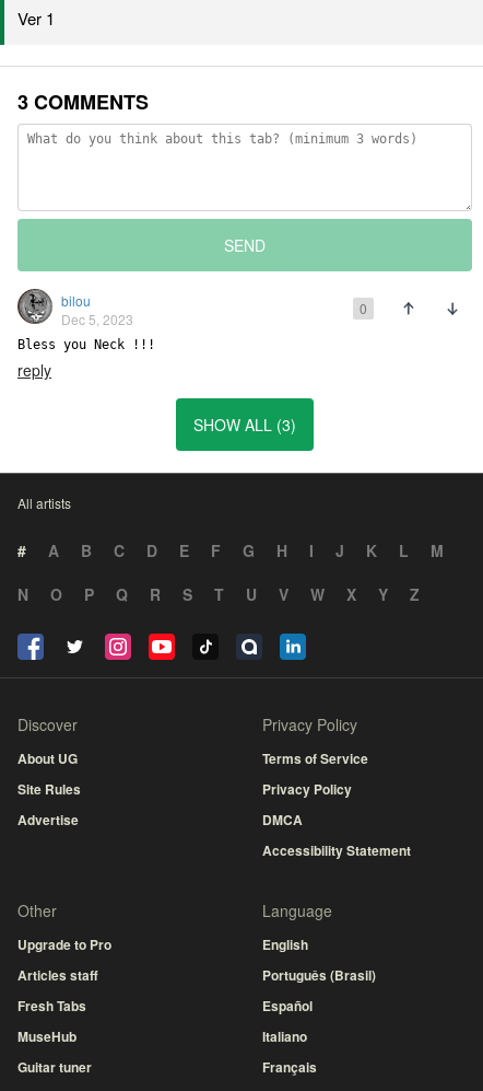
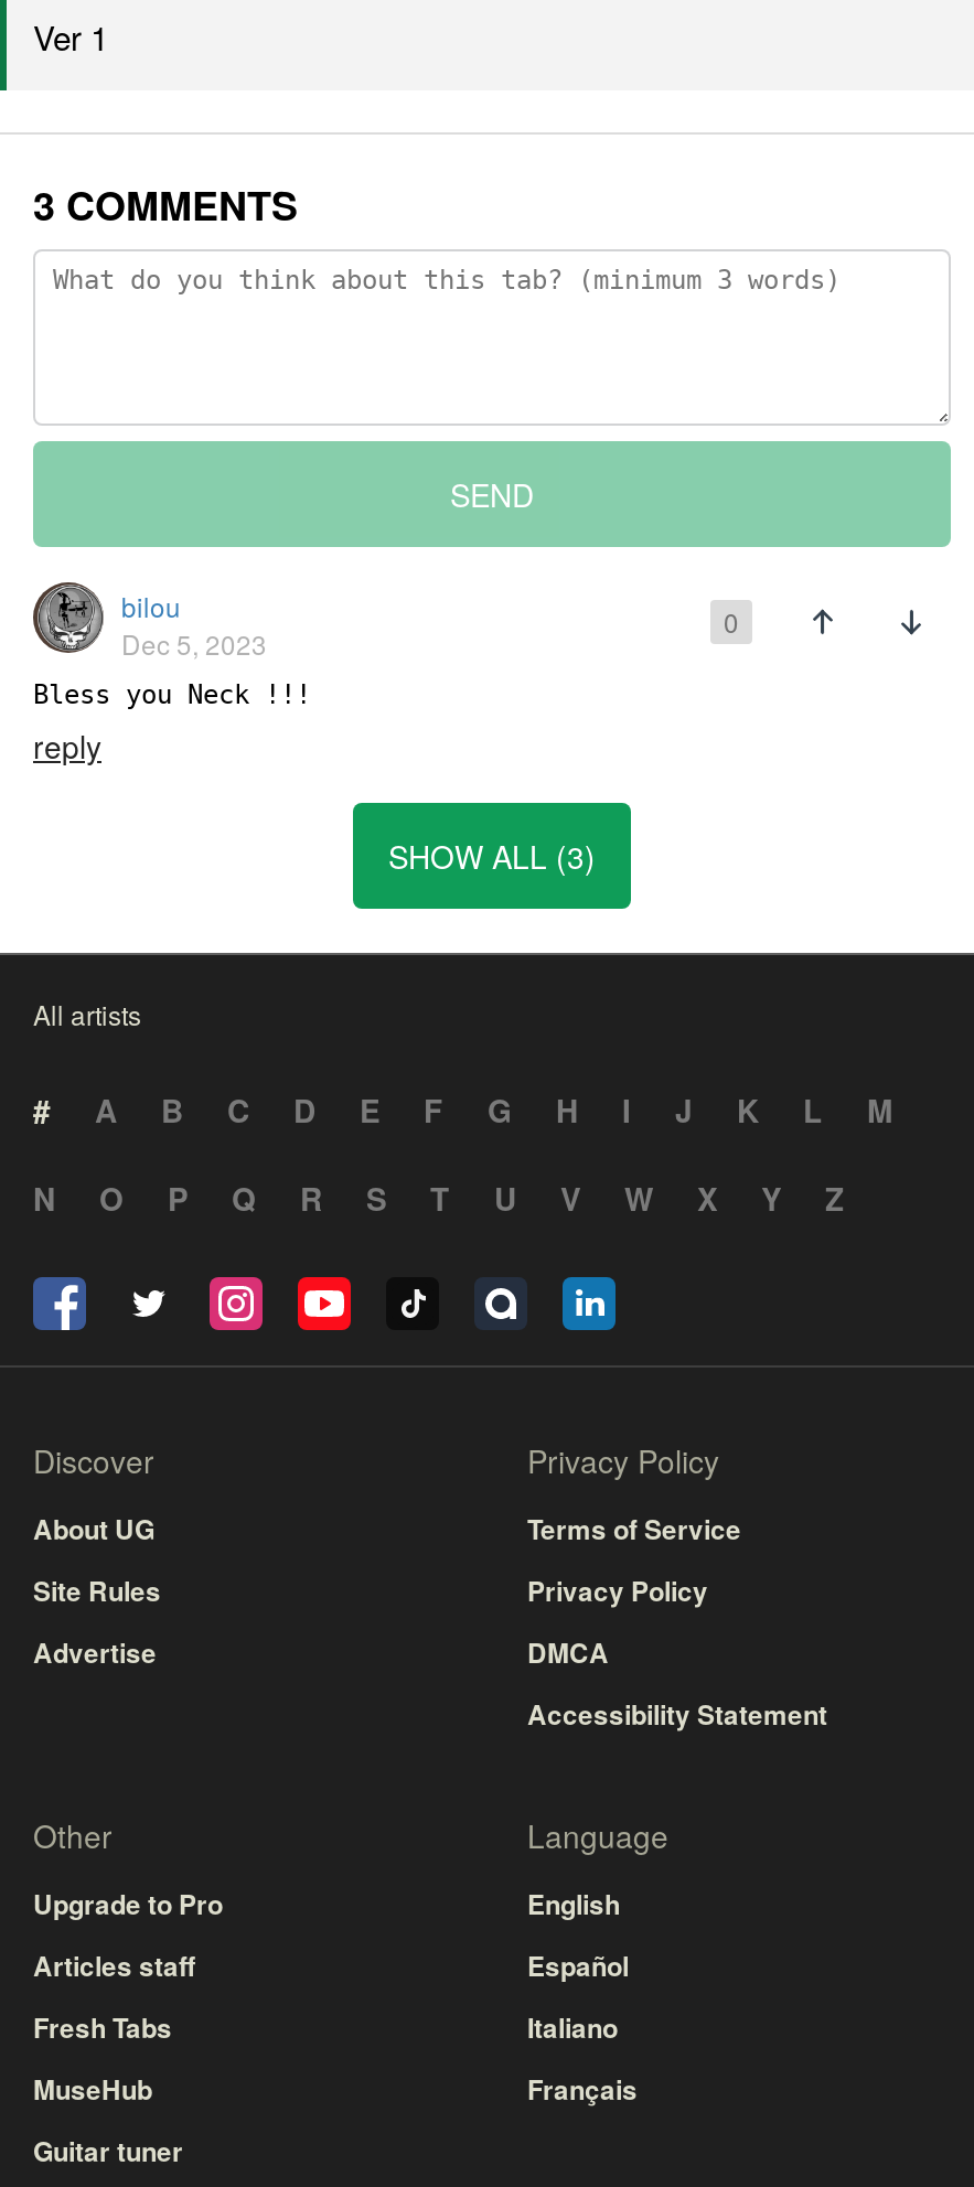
[262,965,376,985] Português (Brasil) -> none
moved [262,996,317,1077] -> [527,1946,638,2109]: Español | Italiano | Français

